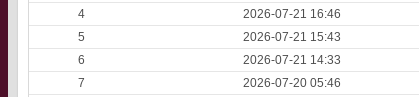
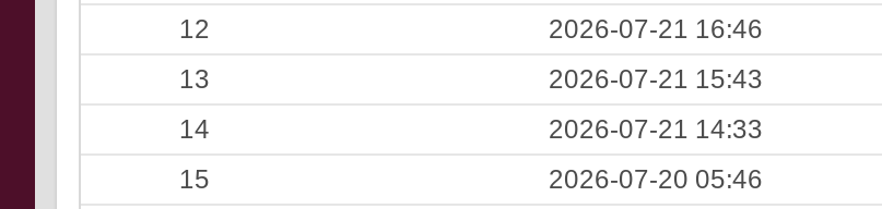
[77,7,84,21] 4 -> [179,14,210,45] 12
[77,30,84,44] 5 -> [179,64,210,95] 13
[77,53,84,67] 6 -> [179,114,210,145] 14
[77,76,84,90] 7 -> [179,164,210,195] 15

